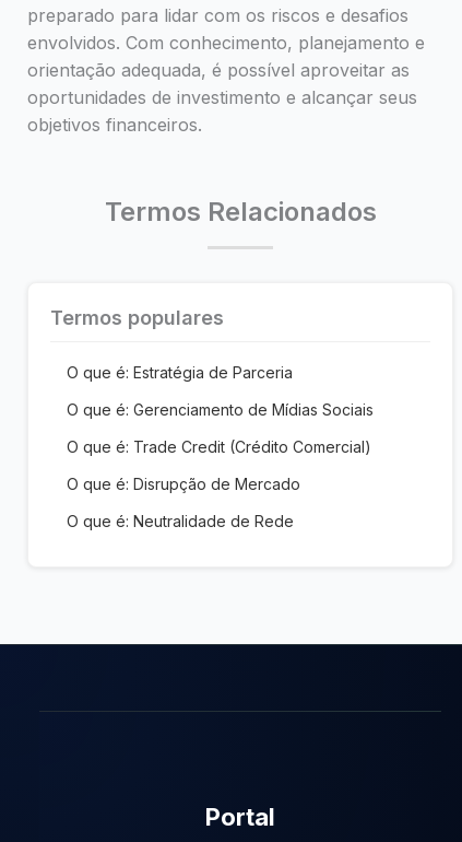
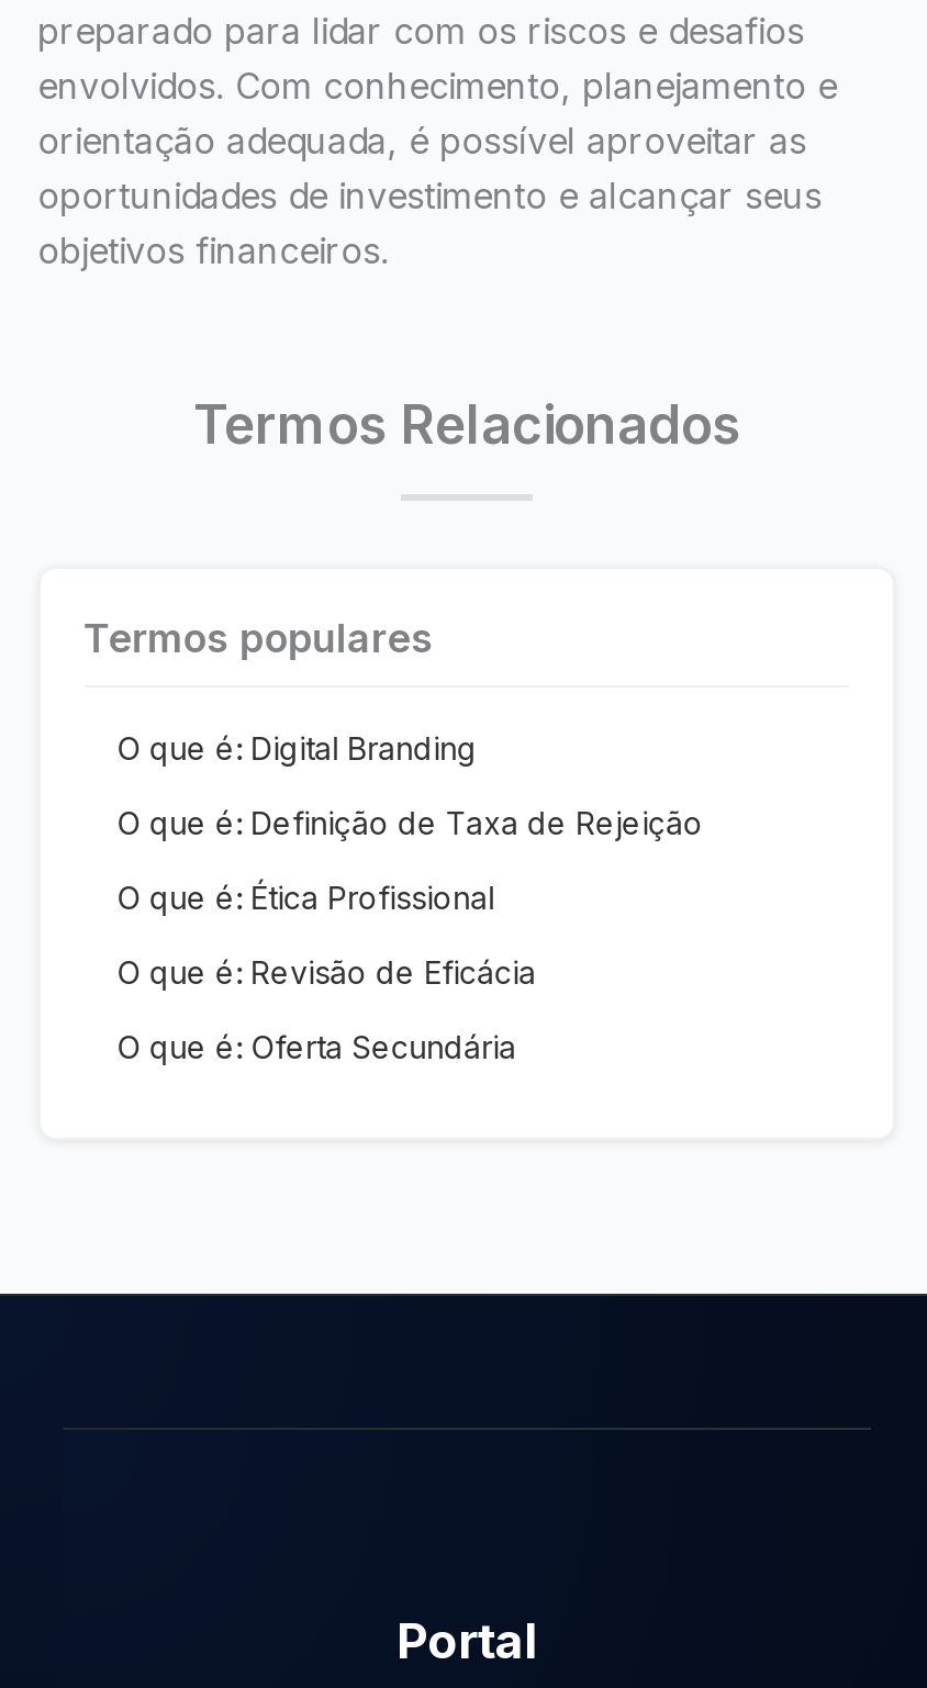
[66,363,292,382] O que é: Estratégia de Parceria -> [117,729,477,767] O que é: Digital Branding
[66,400,373,419] O que é: Gerenciamento de Mídias Sociais -> [117,804,703,841] O que é: Definição de Taxa de Rejeição
[66,437,371,456] O que é: Trade Credit (Crédito Comercial) -> [117,879,494,916] O que é: Ética Profissional
[66,475,300,493] O que é: Disrupção de Mercado -> [117,953,536,991] O que é: Revisão de Eficácia
[66,512,293,530] O que é: Neutralidade de Rede -> [117,1028,516,1065] O que é: Oferta Secundária

